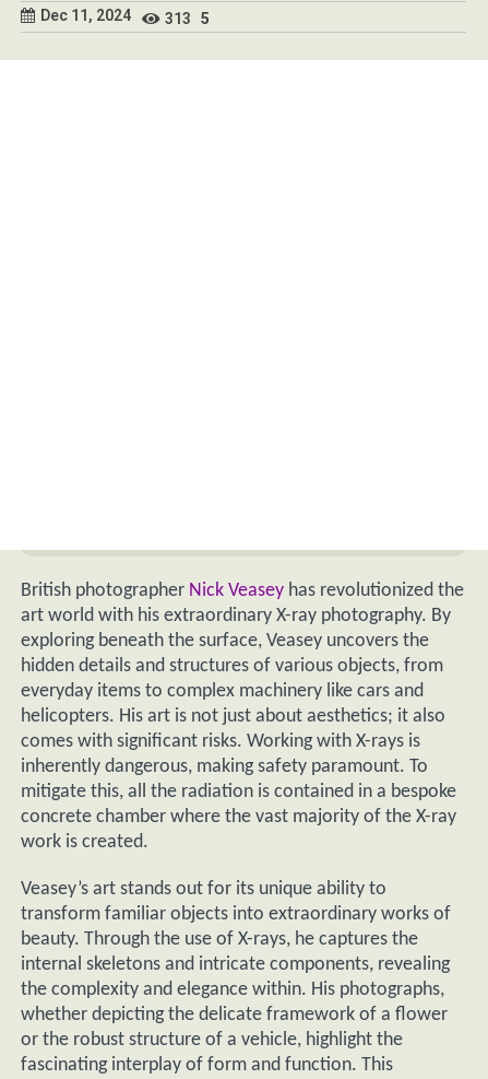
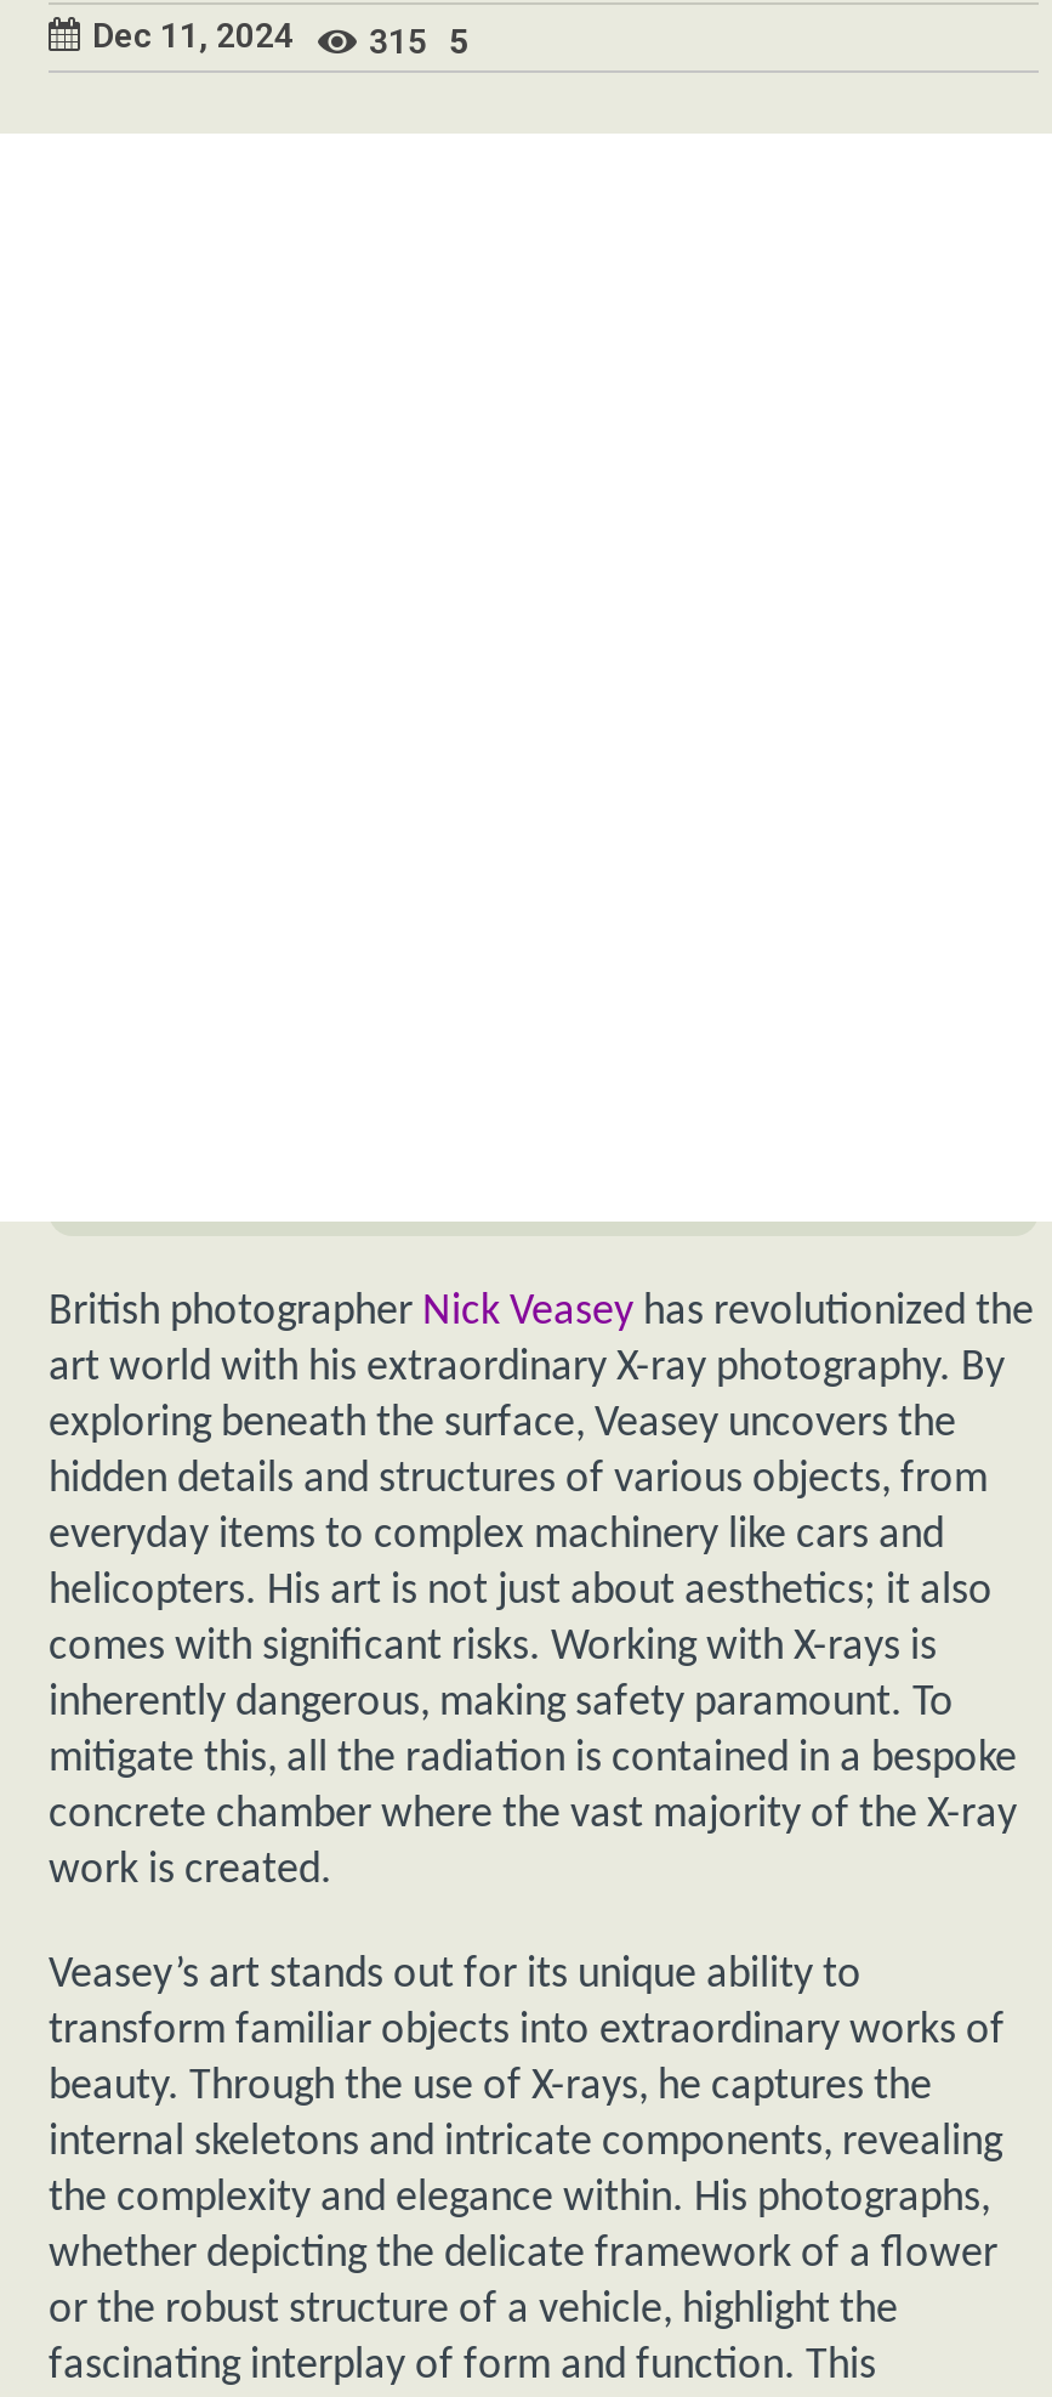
[40,7,210,27] Dec 11, 2024 313 5 -> [92,15,468,61] Dec 11, 2024 315 5

